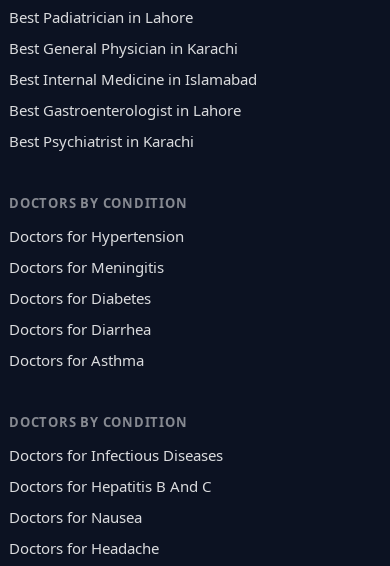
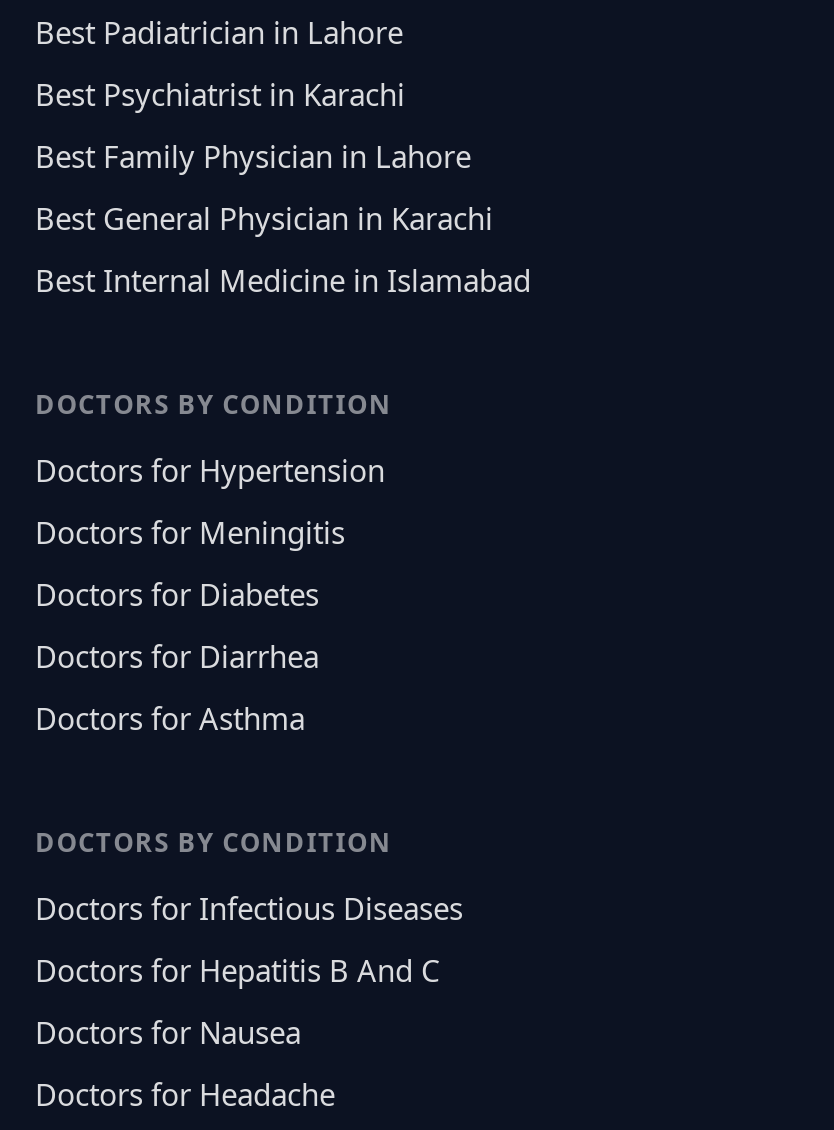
none -> [35,135,471,175] Best Family Physician in Lahore
moved [9,38,257,89] -> [35,197,531,299]: Best General Physician in Karachi | Best Internal Medicine in Islamabad
[9,100,241,120] Best Gastroenterologist in Lahore -> none
moved [9,131,194,151] -> [35,73,405,113]: Best Psychiatrist in Karachi

